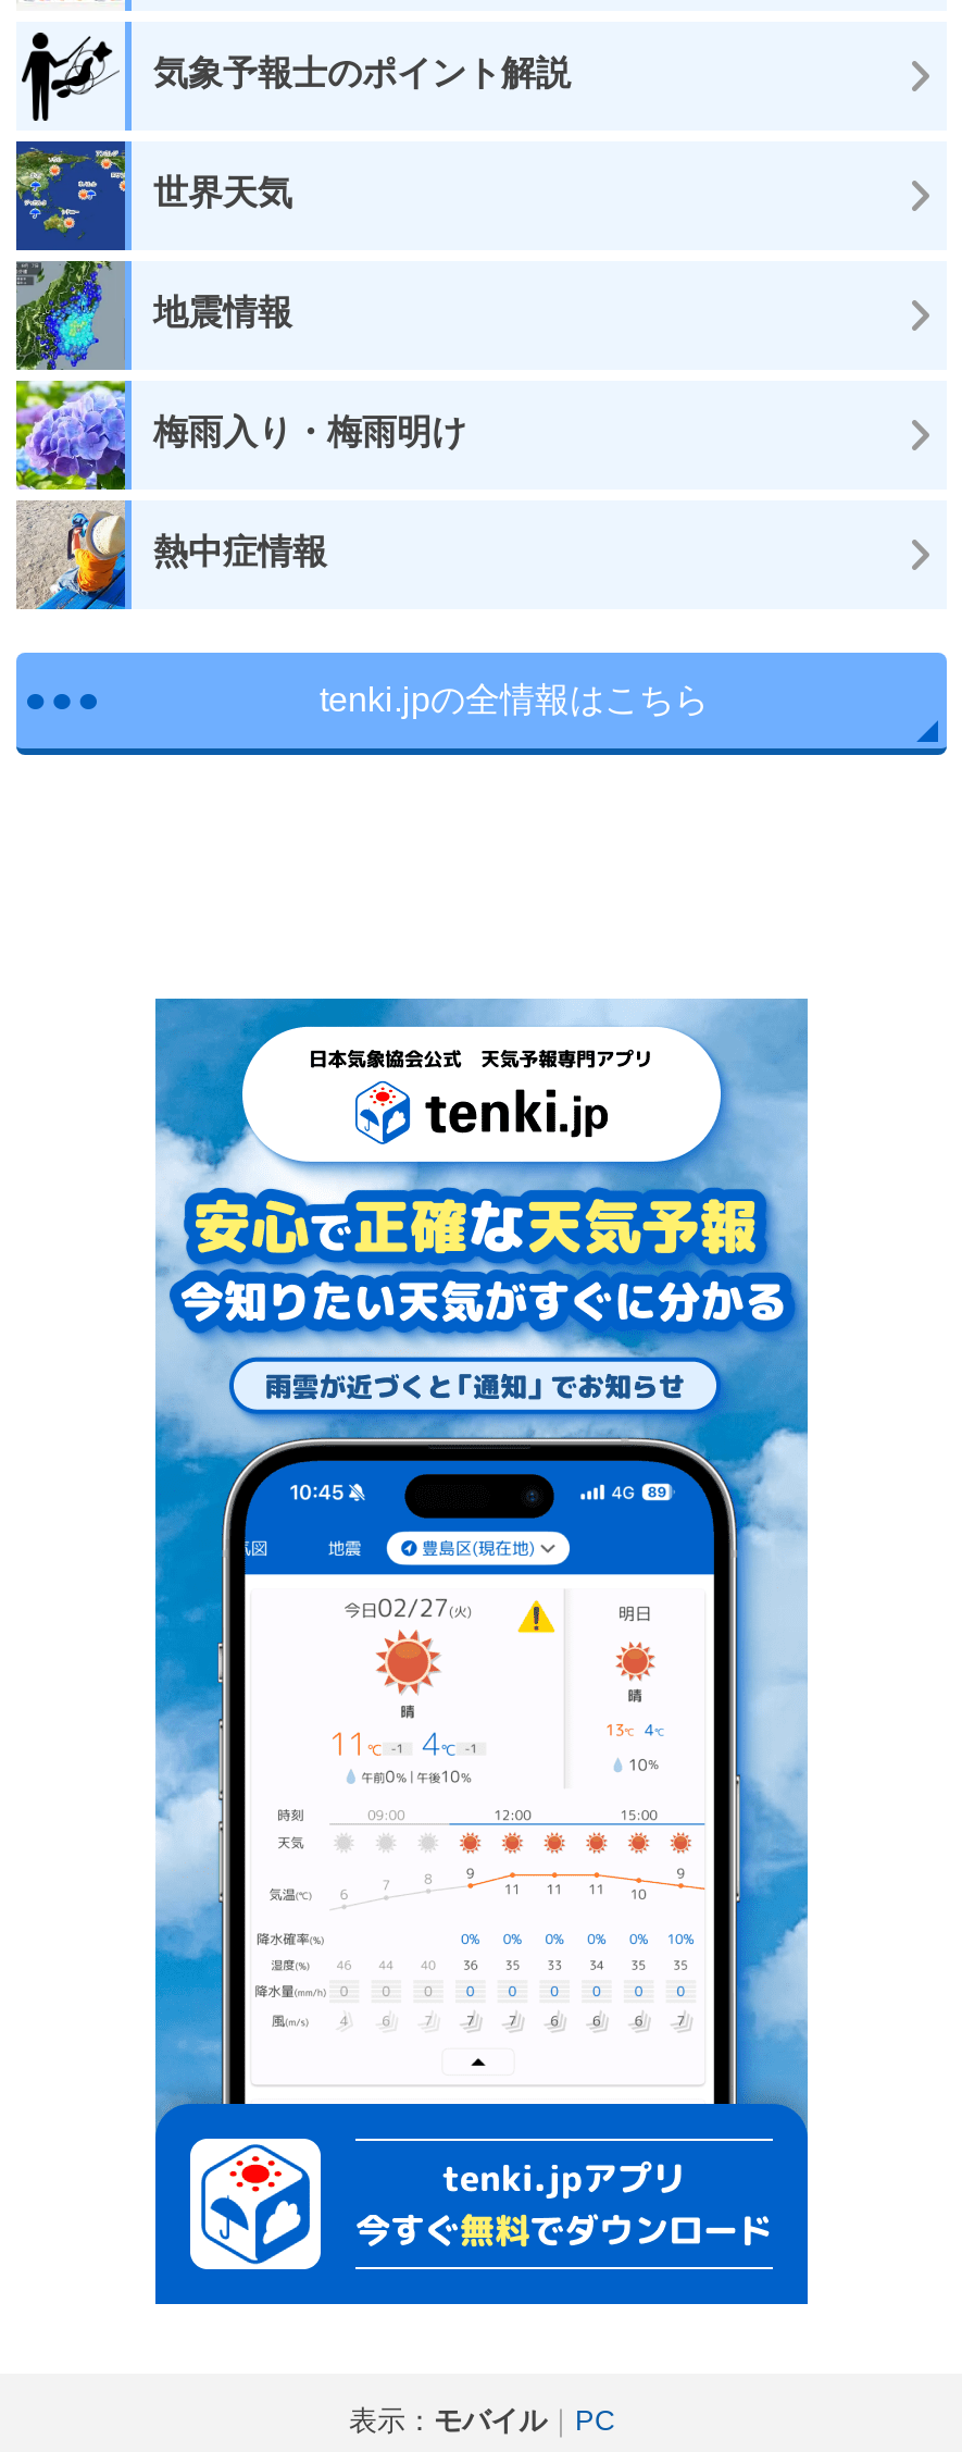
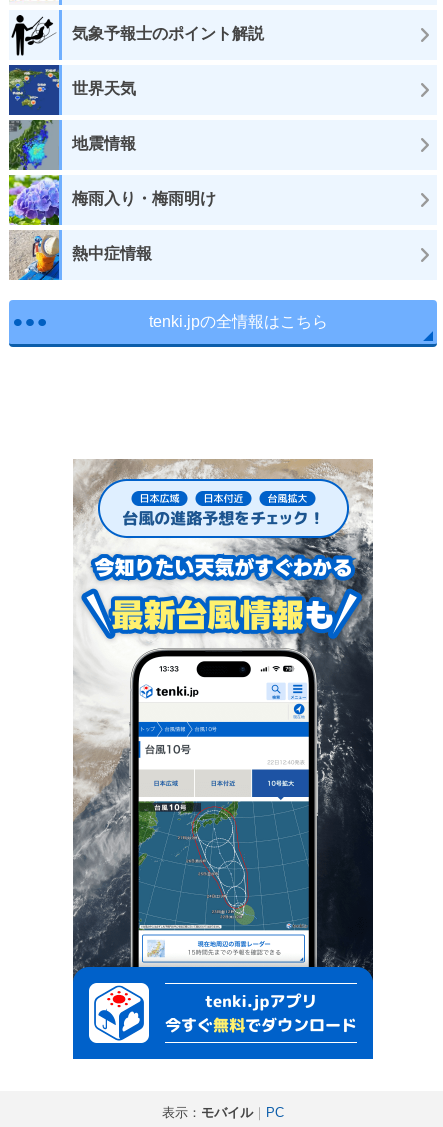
[153,996,810,2128] [image] -> [72,458,374,979] [image]

